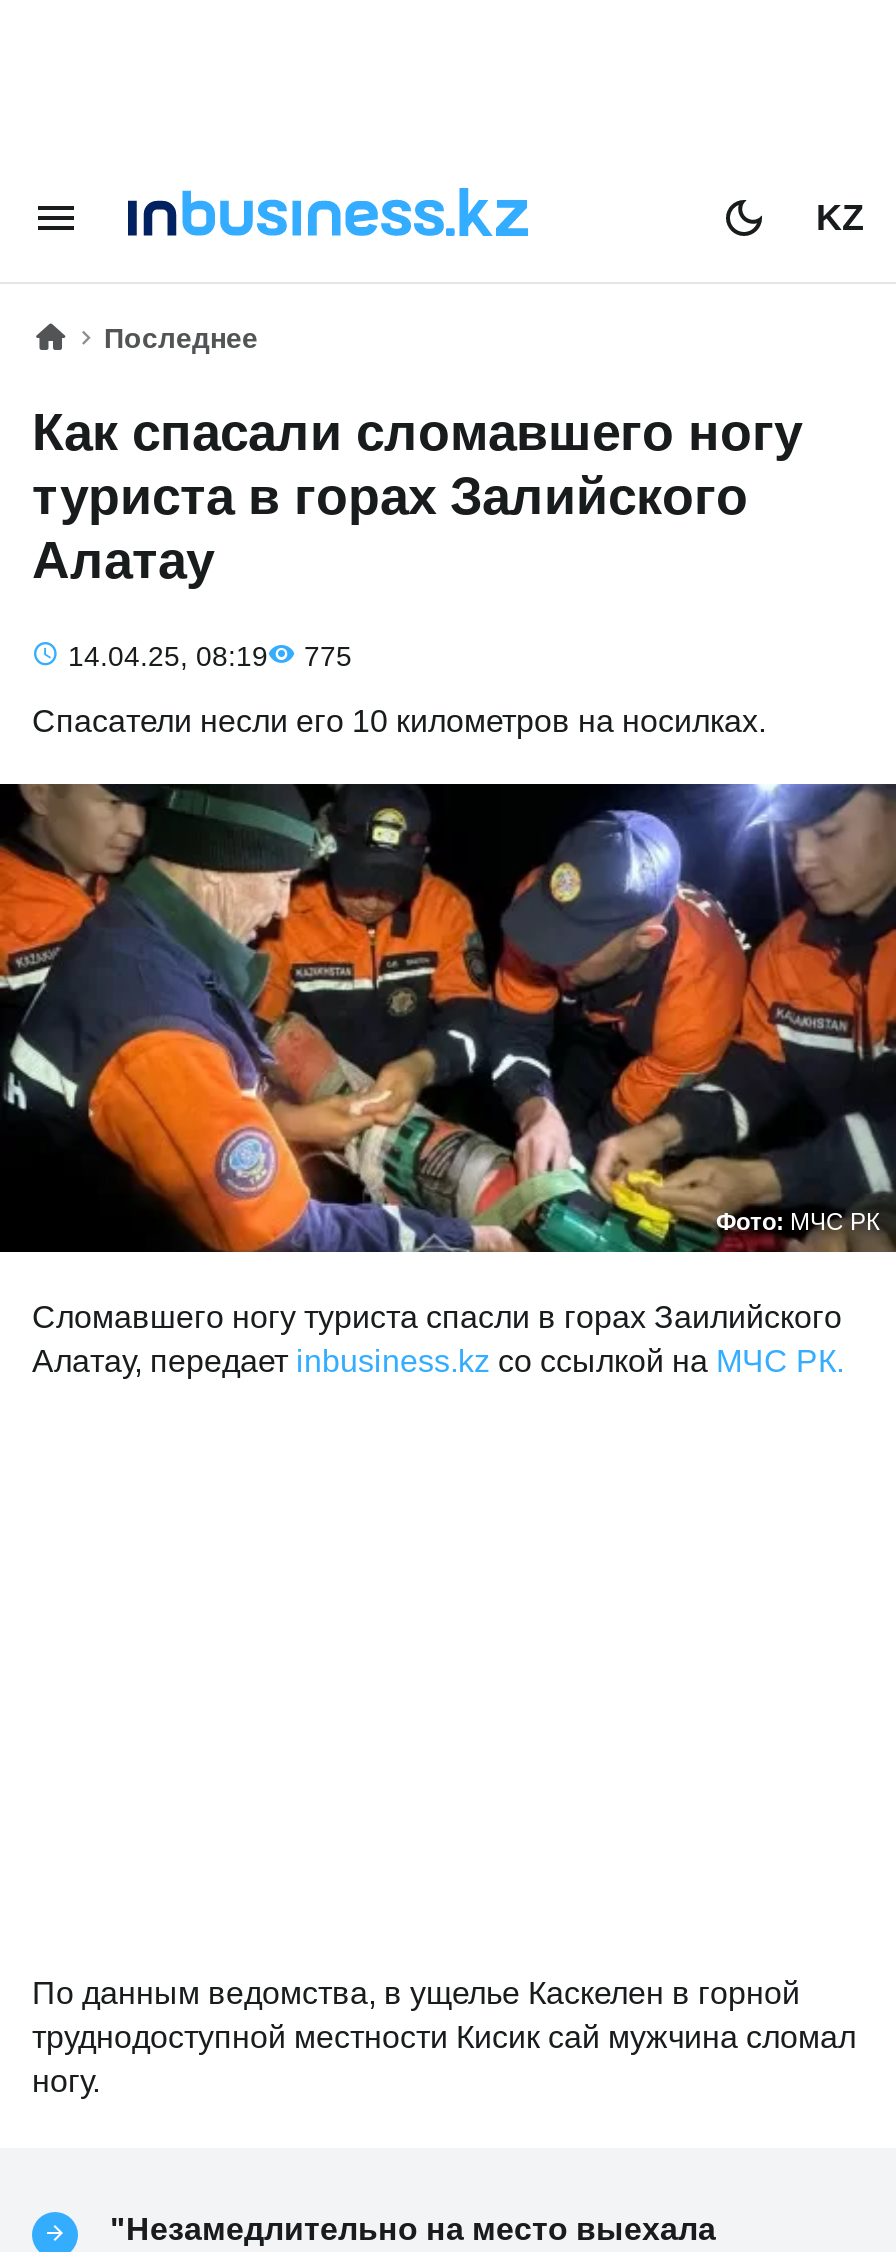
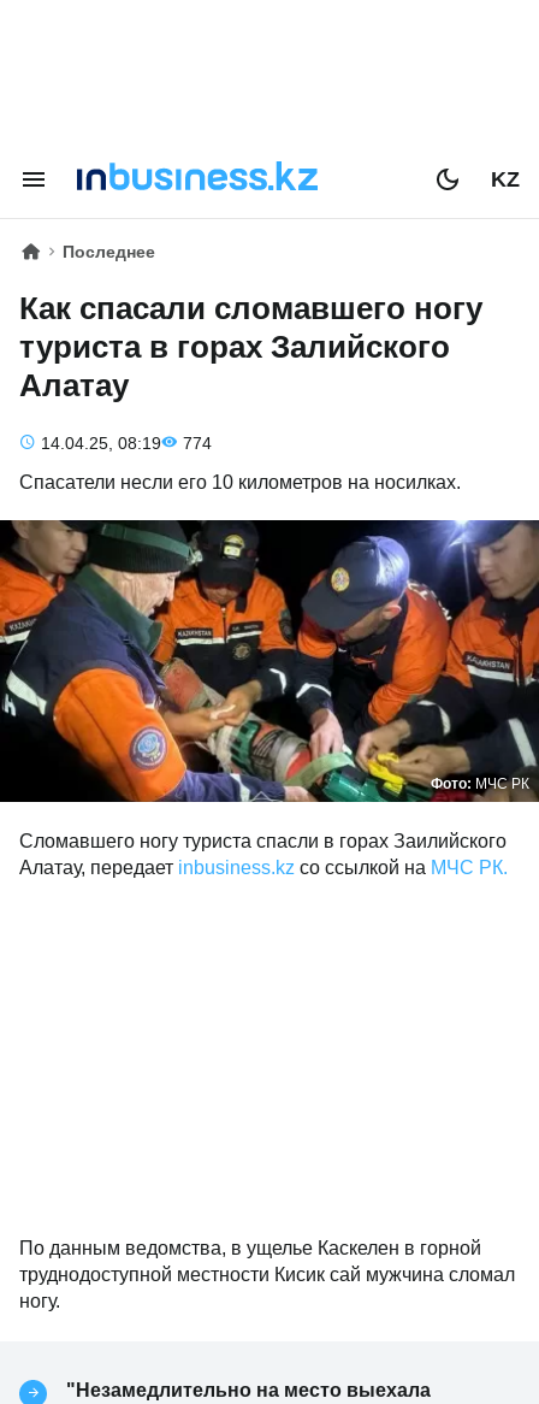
[68,640,352,672] 14.04.25, 08:19 775 -> [41,433,212,453] 14.04.25, 08:19 774

